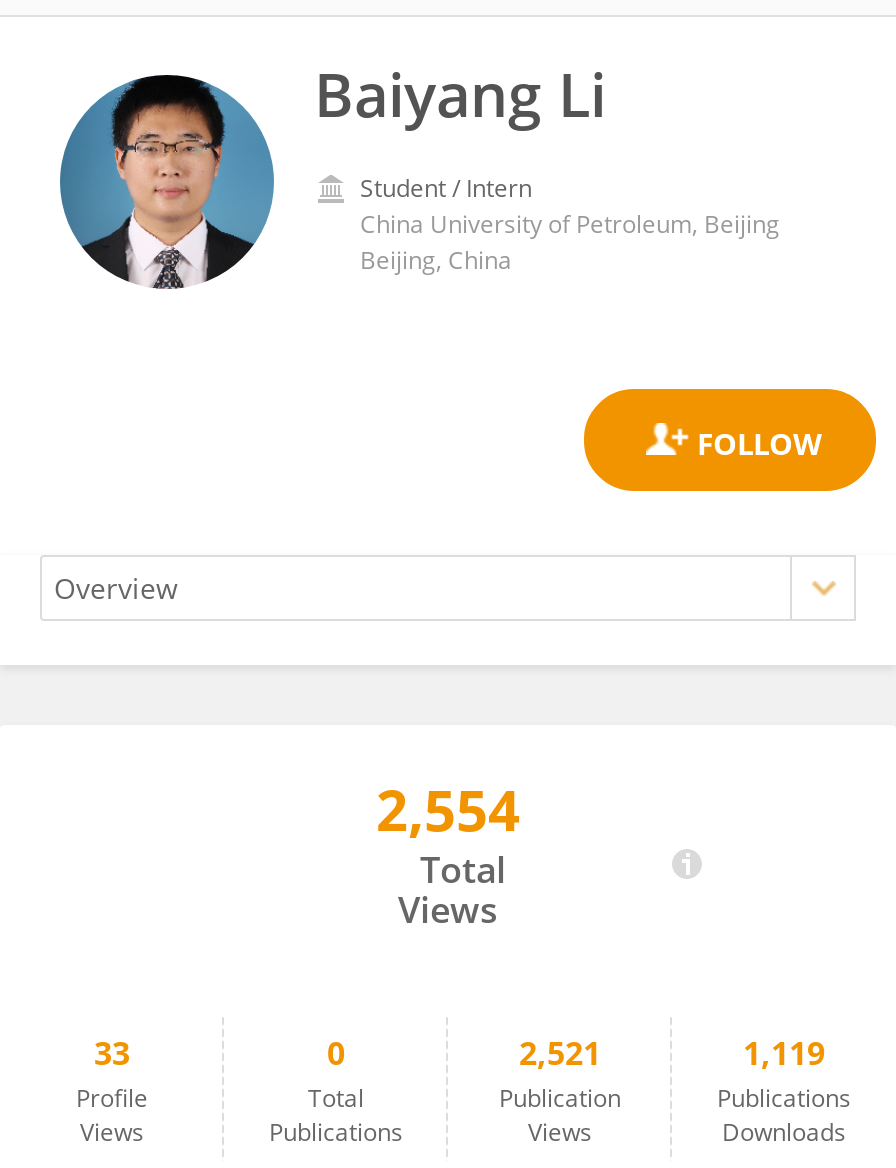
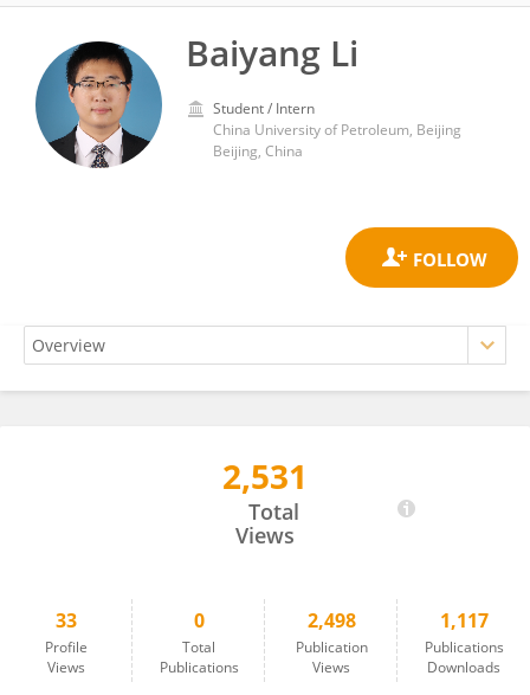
[376,771,520,847] 2,554 -> [222,453,308,498] 2,531
[519,1031,601,1075] 2,521 -> [307,607,356,633] 2,498
[743,1031,825,1075] 1,119 -> [439,607,488,633] 1,117

